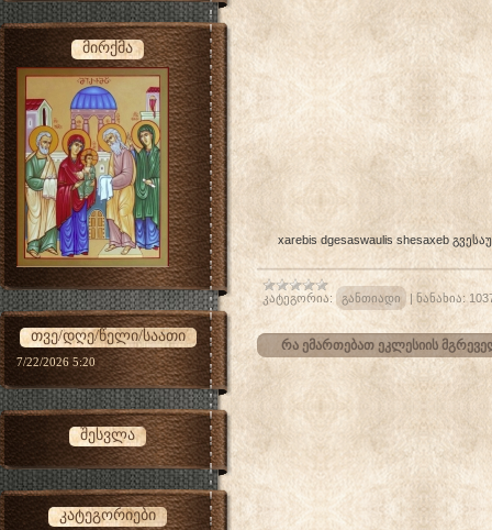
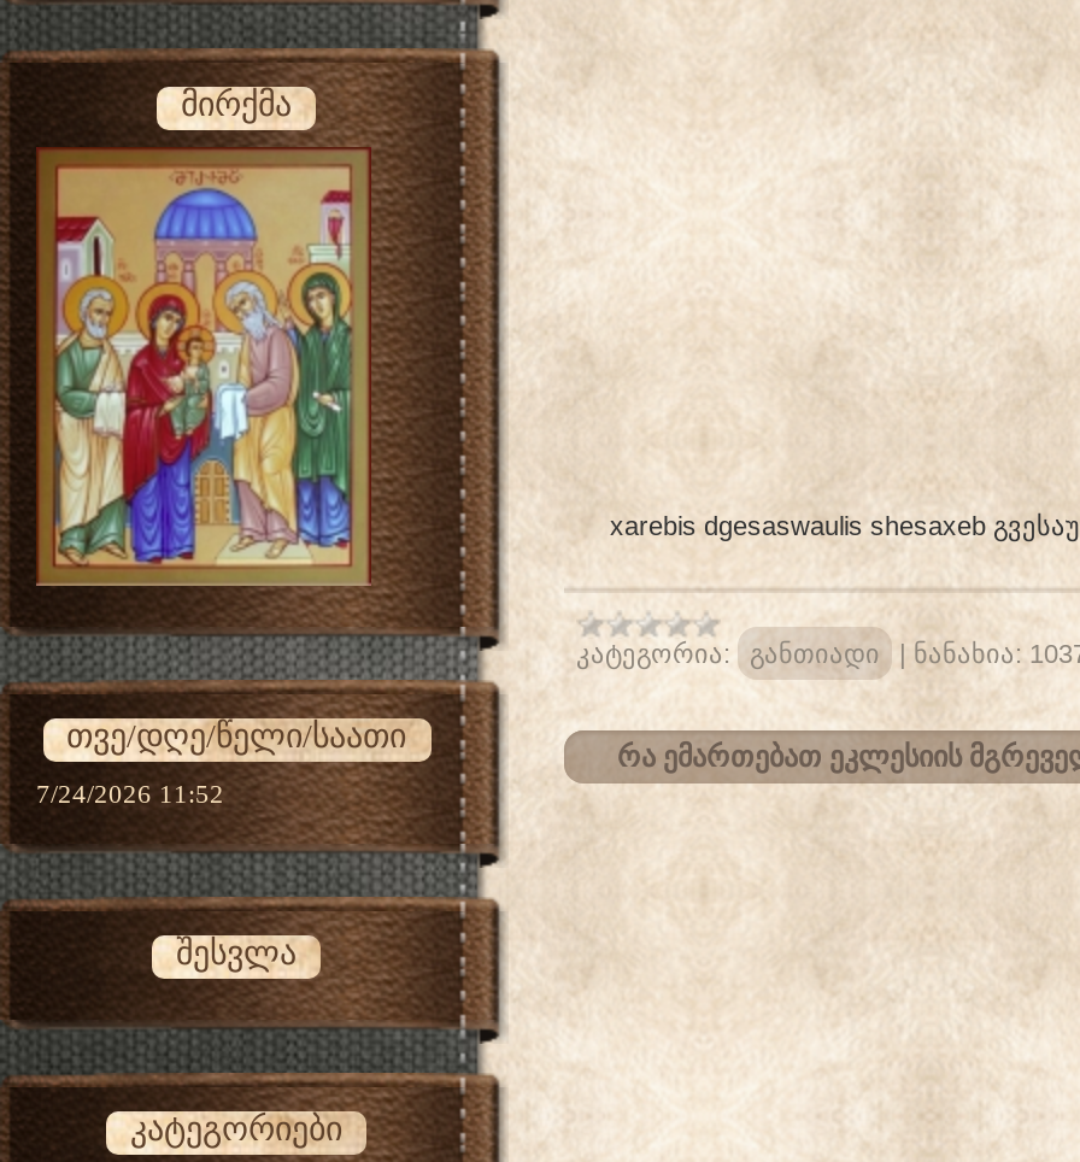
[16,355,96,368] 7/22/2026 5:20 -> [36,779,224,808] 7/24/2026 11:52

